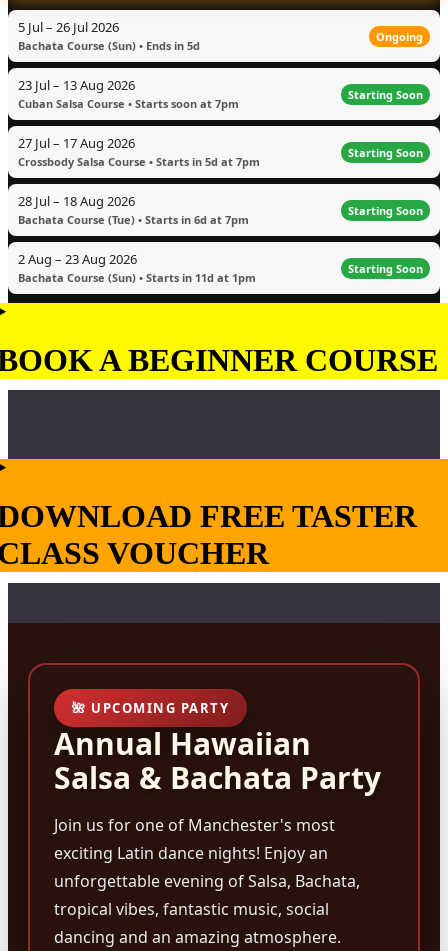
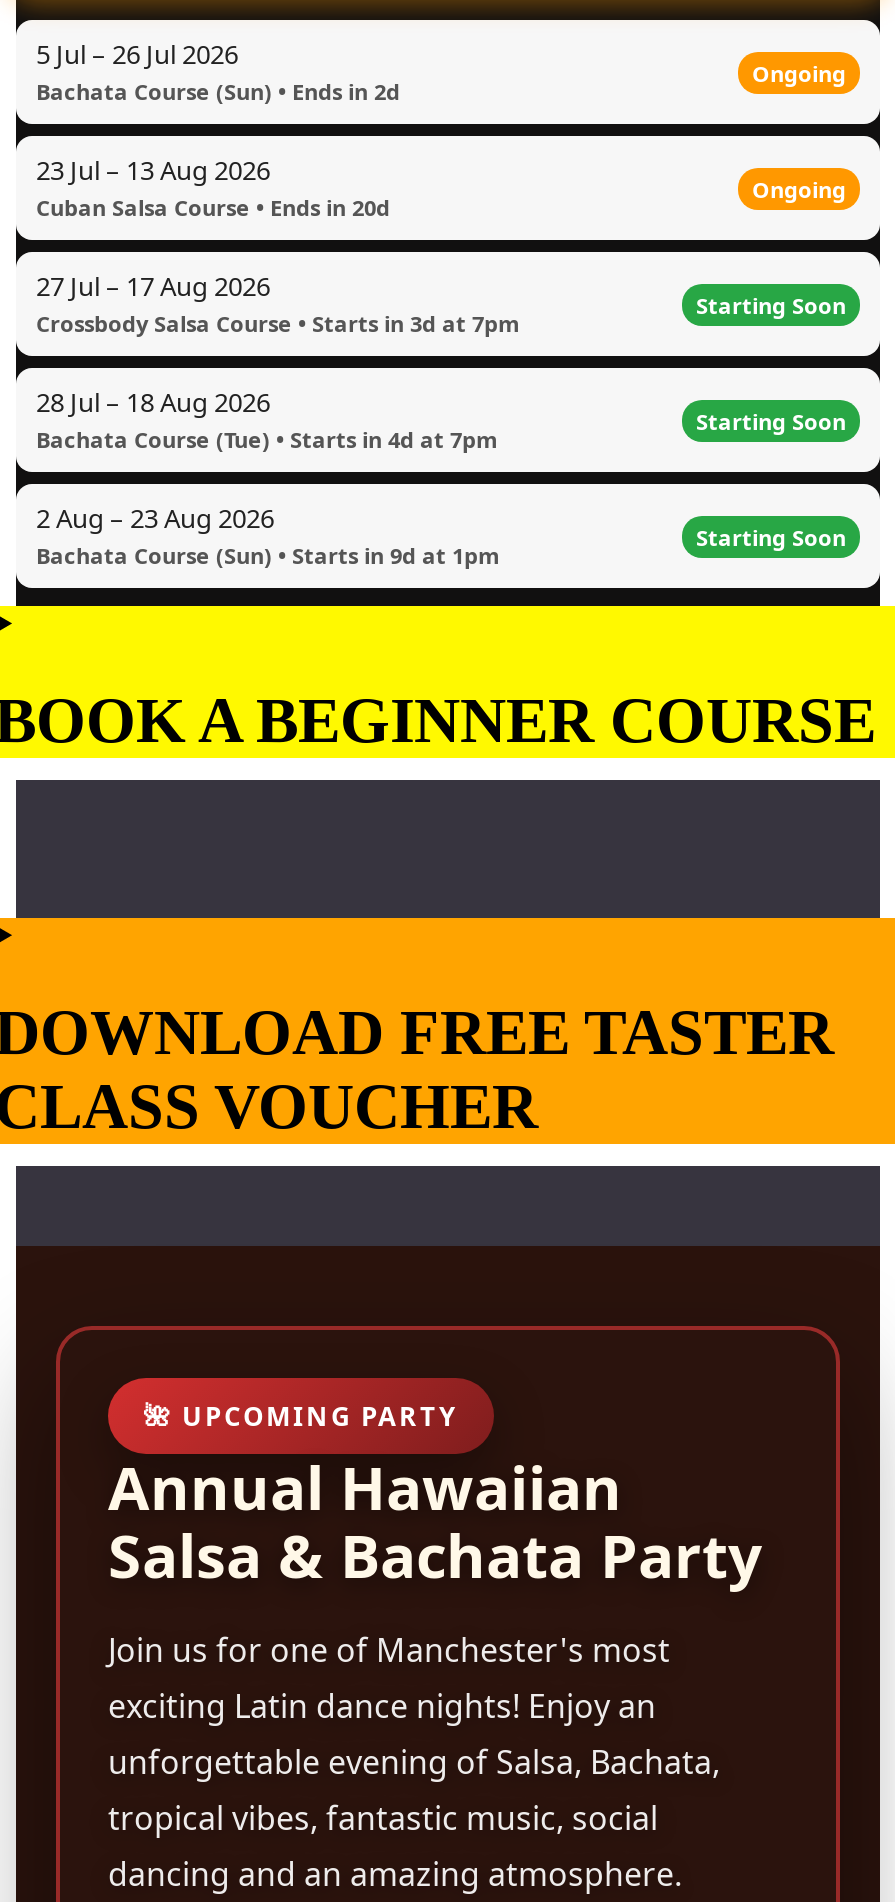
[18,38,200,53] Bachata Course (Sun) • Ends in 5d -> [36,76,400,106] Bachata Course (Sun) • Ends in 2d
[348,86,423,101] Starting Soon -> [752,173,846,203] Ongoing
[18,96,239,111] Cuban Salsa Course • Starts soon at 7pm -> [36,192,390,222] Cuban Salsa Course • Ends in 20d
[18,154,260,169] Crossbody Salsa Course • Starts in 5d at 7pm -> [36,308,520,338] Crossbody Salsa Course • Starts in 3d at 7pm
[18,212,249,227] Bachata Course (Tue) • Starts in 6d at 7pm -> [36,424,498,454] Bachata Course (Tue) • Starts in 4d at 7pm
[18,270,256,285] Bachata Course (Sun) • Starts in 11d at 1pm -> [36,540,500,570] Bachata Course (Sun) • Starts in 9d at 1pm

